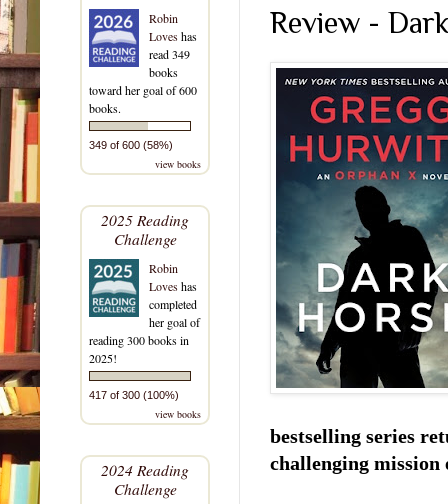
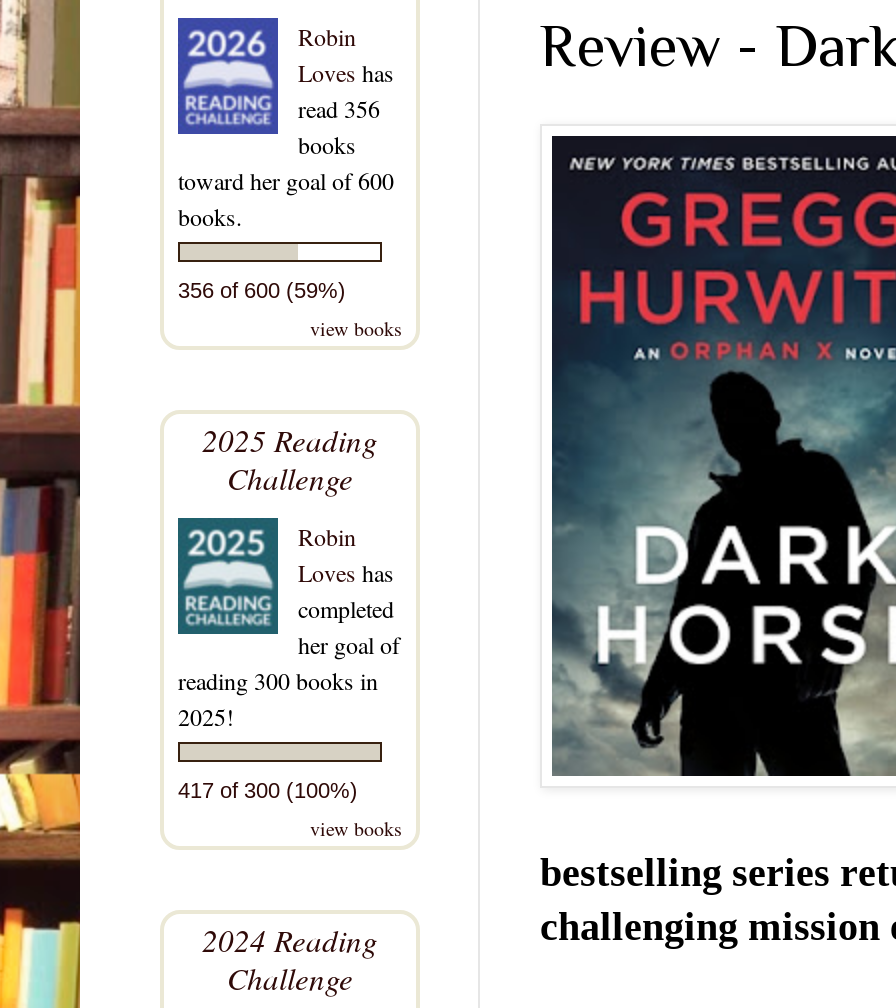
[149,46,190,62] read 349 -> [298,92,380,124] read 356
[89,139,173,151] 349 of 600 (58%) -> [178,278,346,302] 356 of 600 (59%)

